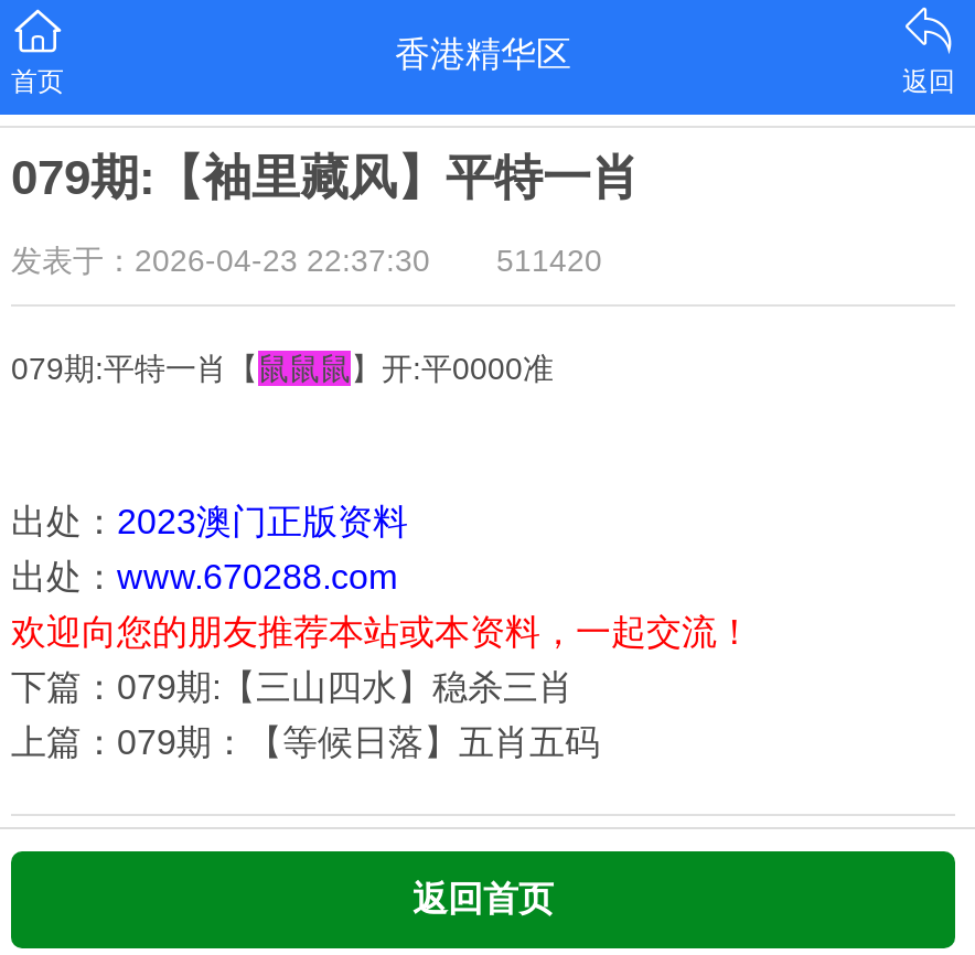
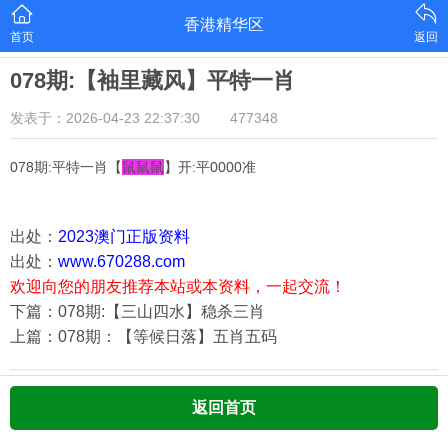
[11,150,640,205] 079期:【袖里藏风】平特一肖 -> [10,68,295,93] 078期:【袖里藏风】平特一肖
[11,243,602,278] 发表于：2026-04-23 22:37:30 511420 -> [10,110,278,126] 发表于：2026-04-23 22:37:30 477348
[11,351,554,386] 079期:平特一肖【鼠鼠鼠】开:平0000准 -> [10,159,256,175] 078期:平特一肖【鼠鼠鼠】开:平0000准
[11,668,574,706] 下篇：079期:【三山四水】稳杀三肖 -> [10,303,265,320] 下篇：078期:【三山四水】稳杀三肖
[11,723,600,761] 上篇：079期：【等候日落】五肖五码 -> [10,328,277,345] 上篇：078期：【等候日落】五肖五码

